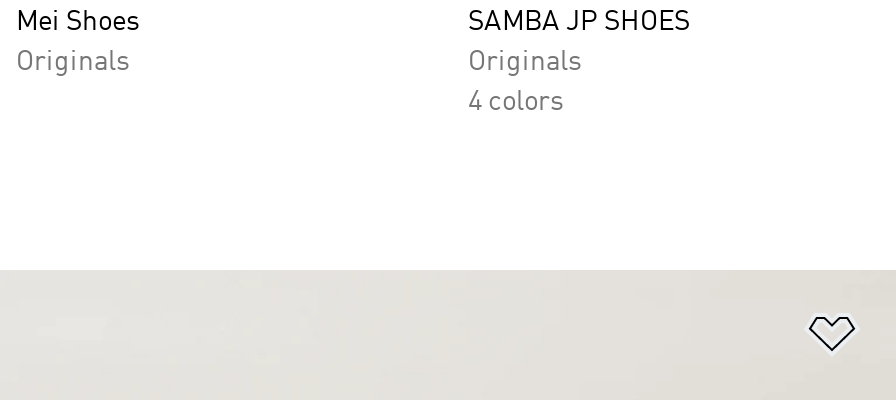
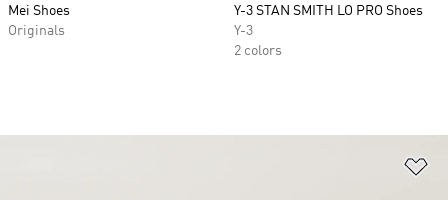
[468,8,690,116] SAMBA JP SHOES | Originals | 4 colors -> [234,4,423,58] Y-3 STAN SMITH LO PRO Shoes | Y-3 | 2 colors

